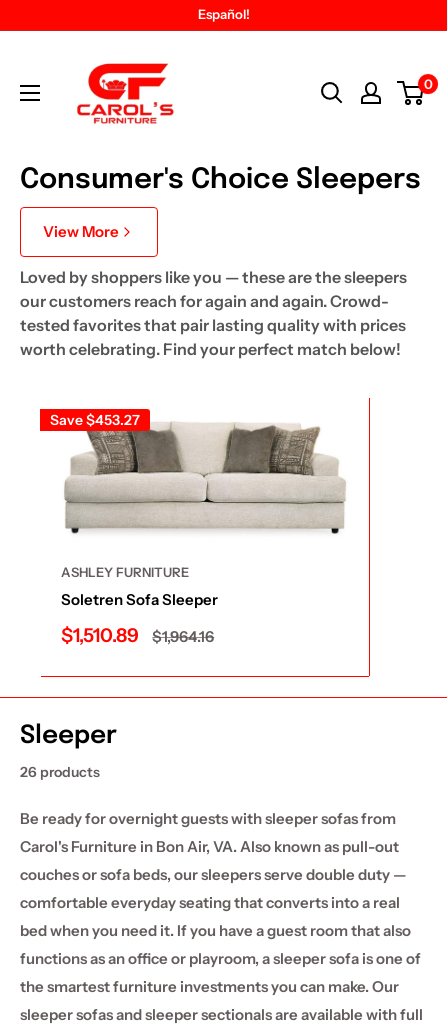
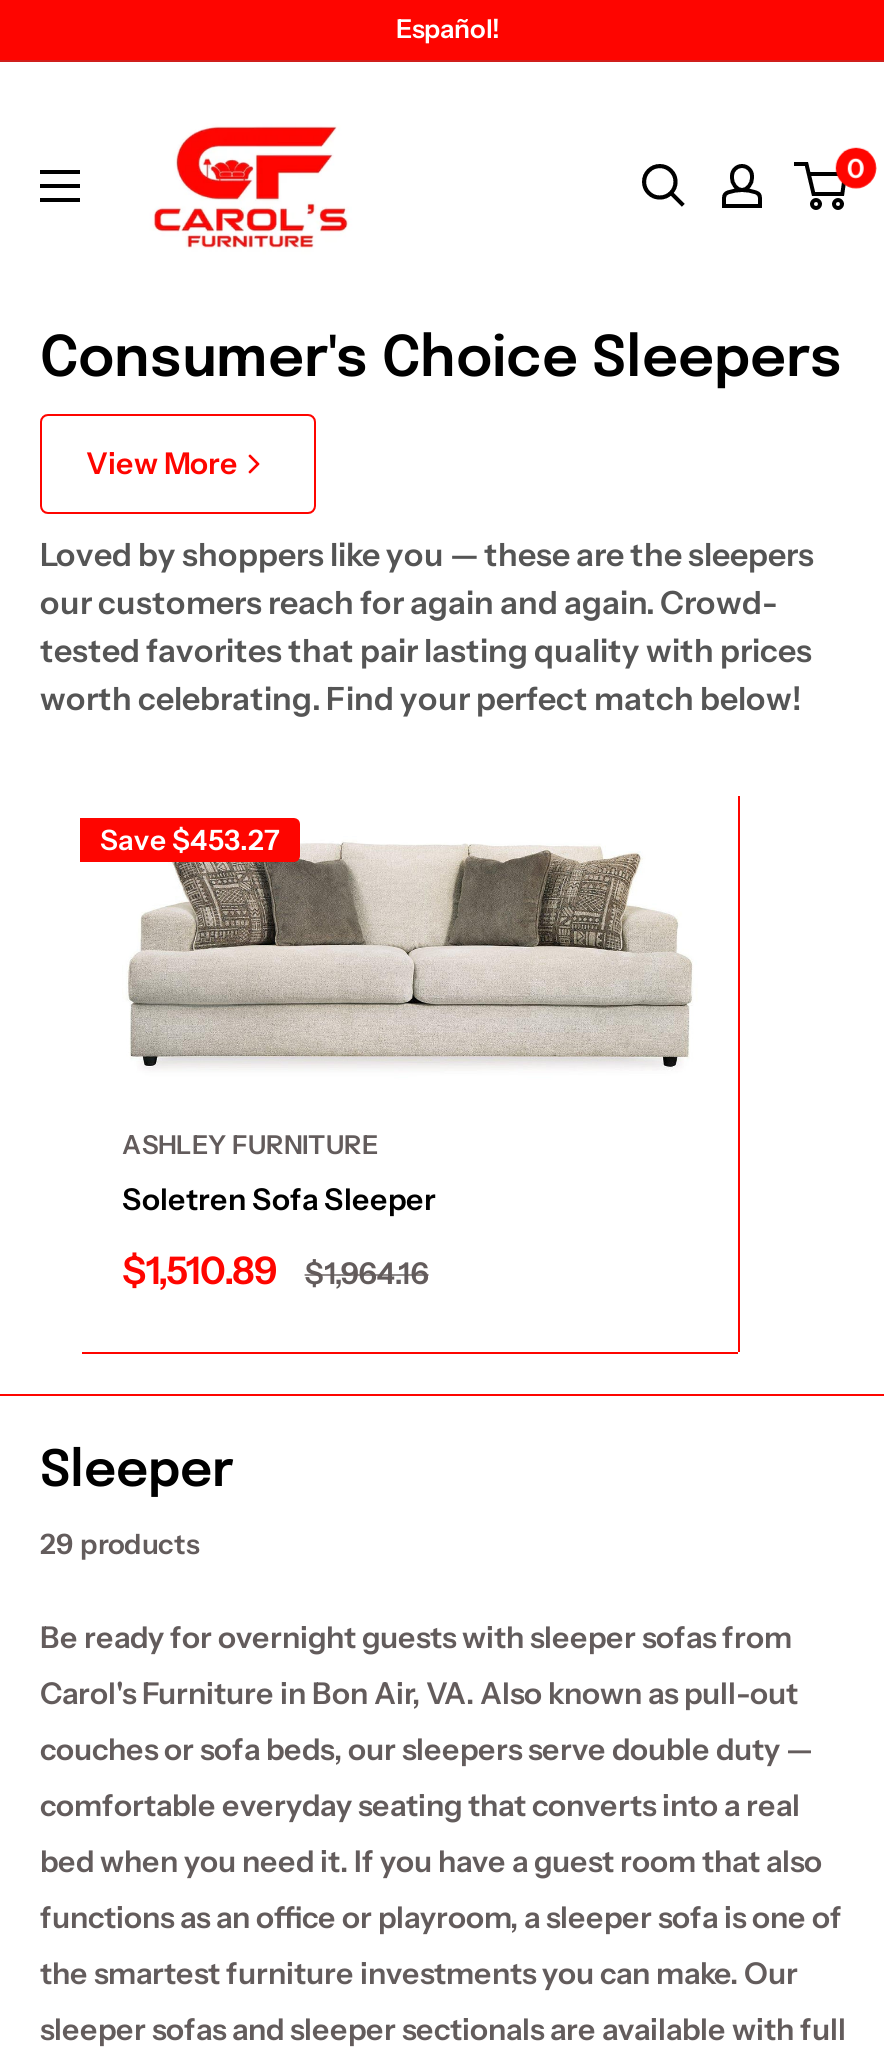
[20,763,100,781] 26 products -> [40,1526,200,1562] 29 products

